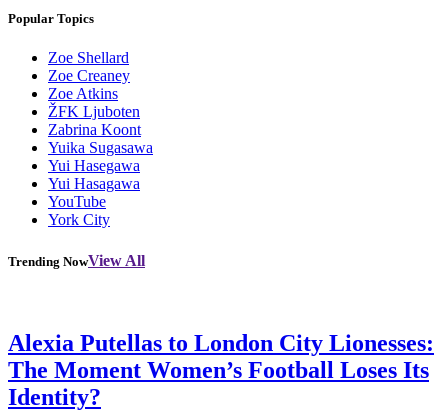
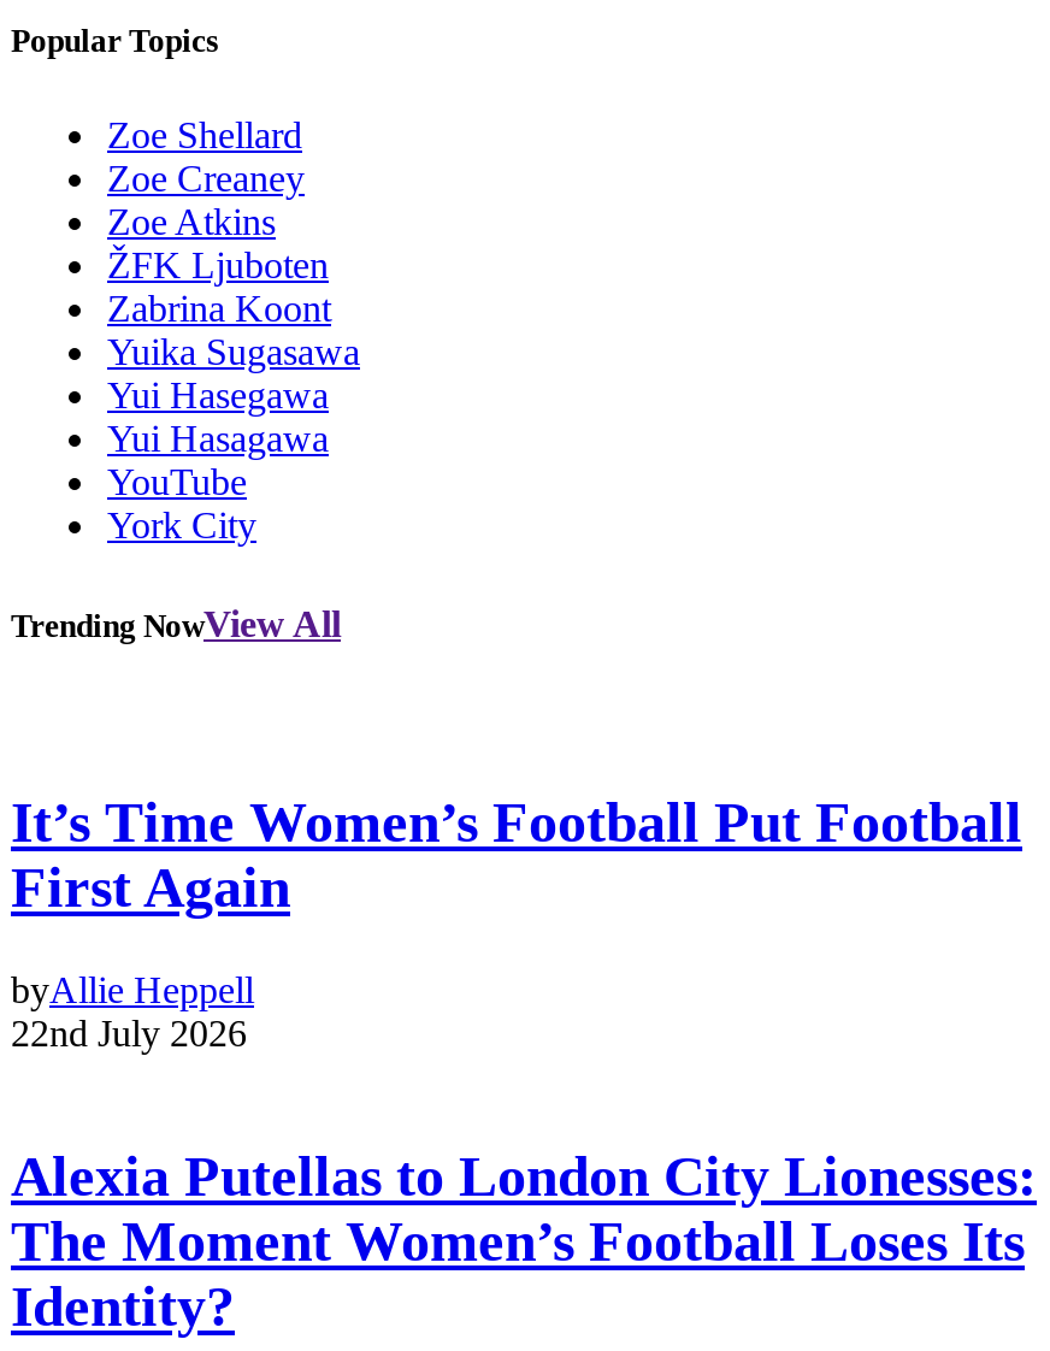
none -> [11,790,1022,1052] It’s Time Women’s Football Put Football | First Again | byAllie Heppell | 22nd July 2026

